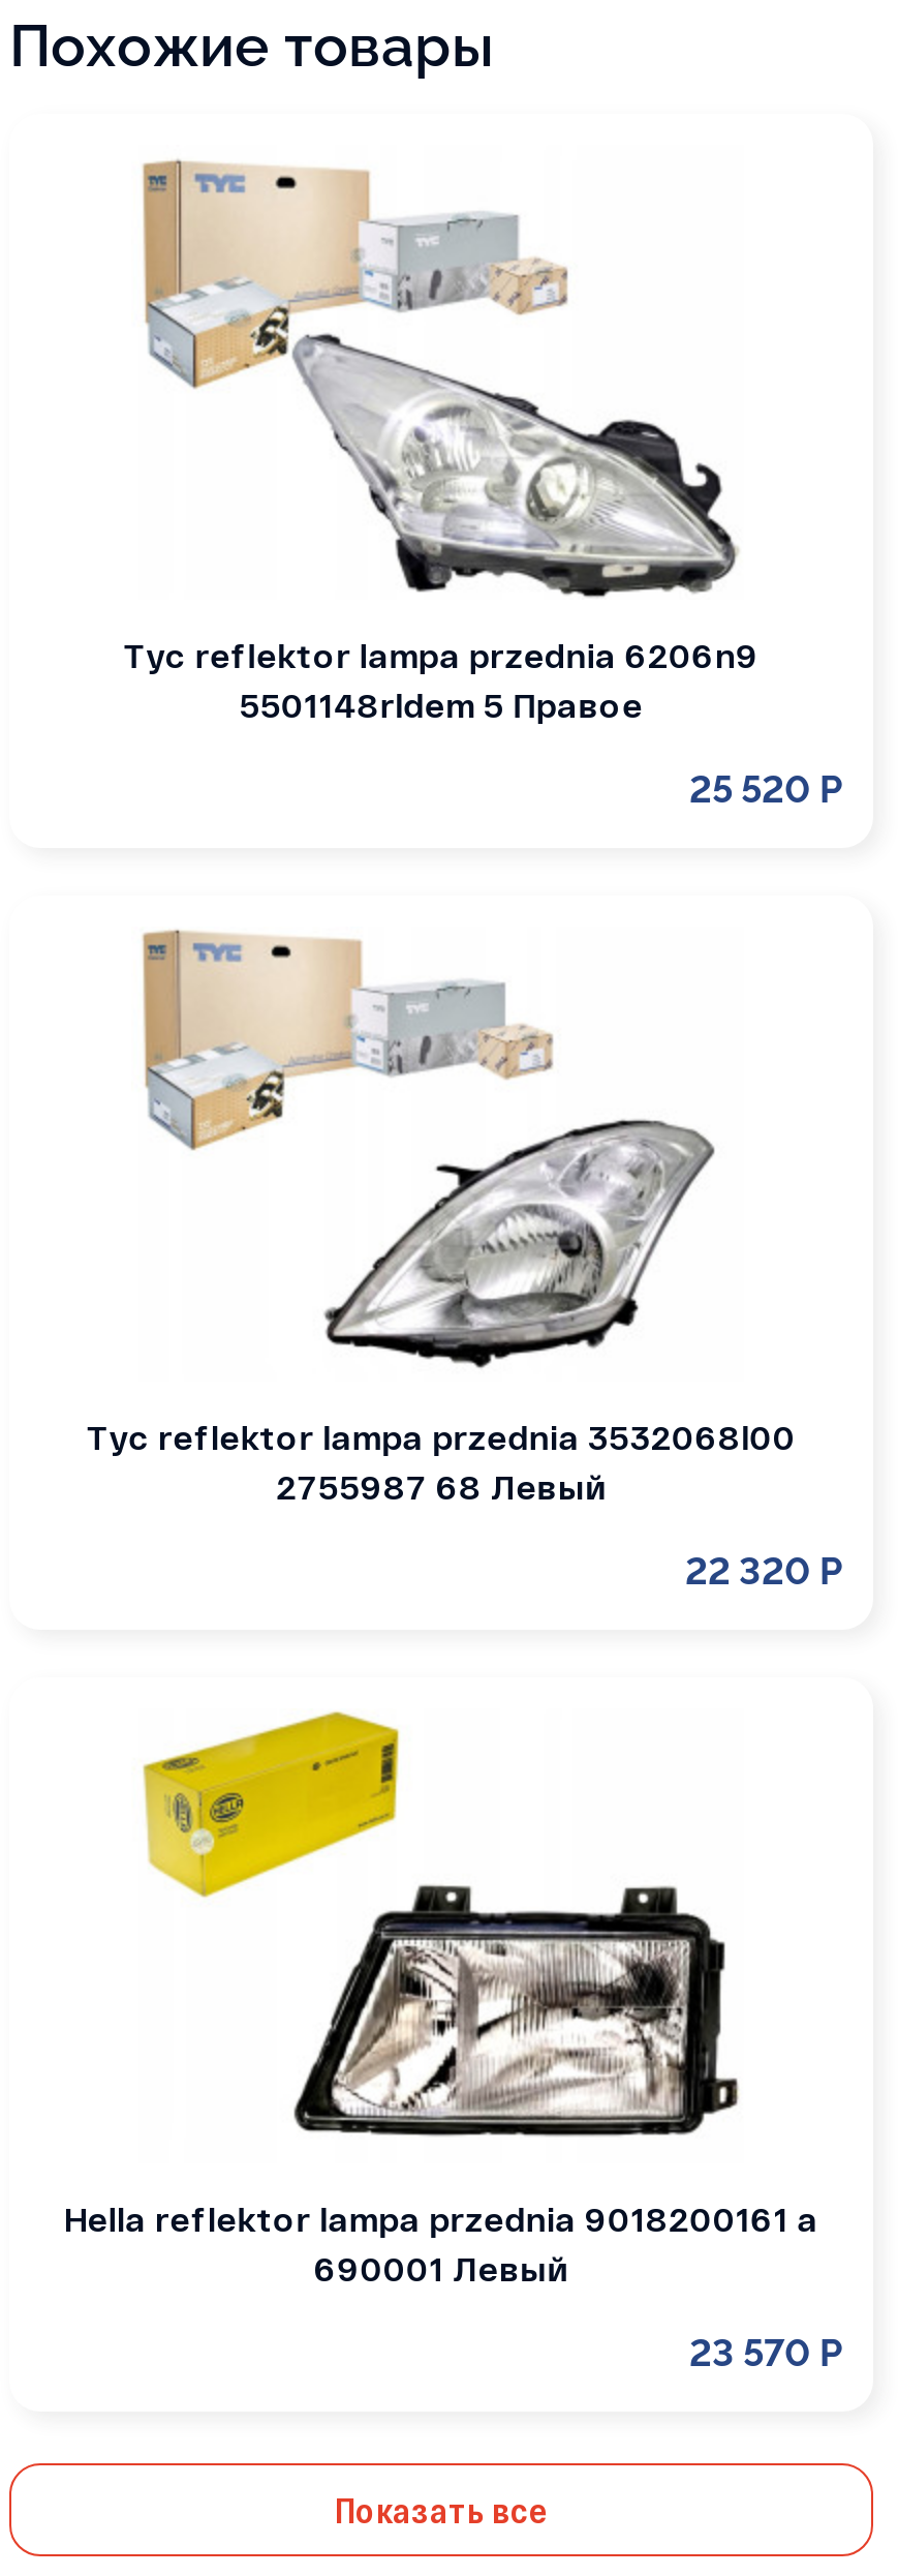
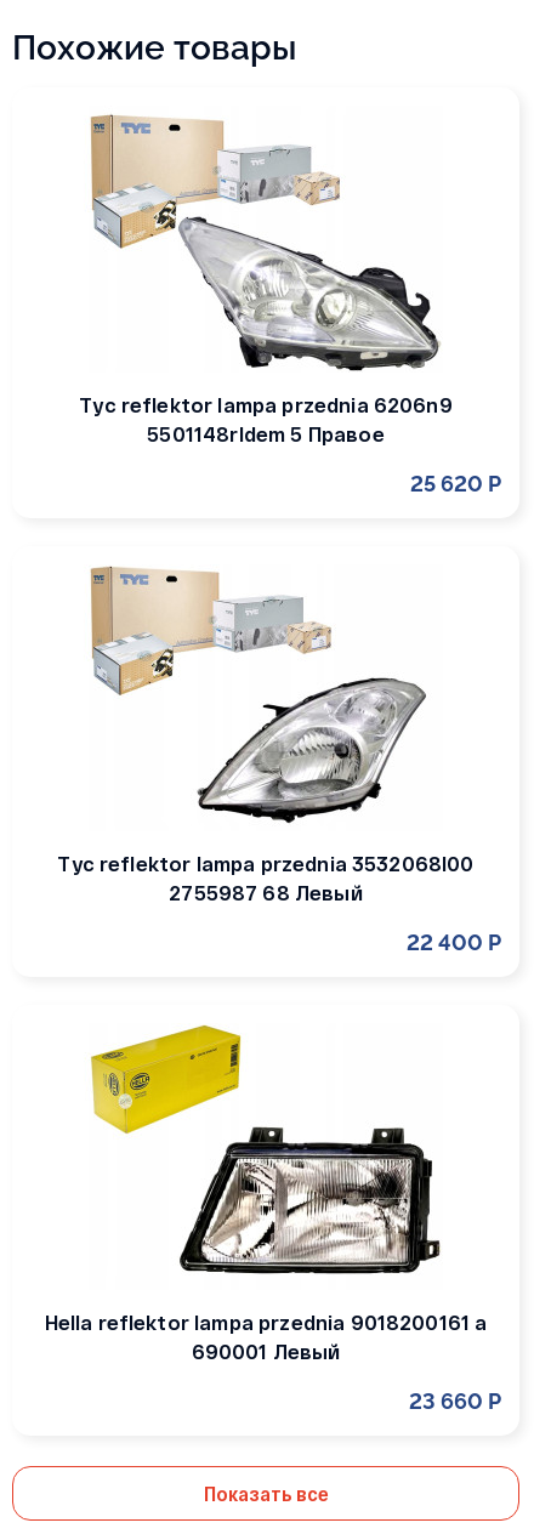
[689,767,842,811] 25 520 Р -> [410,471,501,496] 25 620 Р
[685,1549,842,1593] 22 320 Р -> [407,930,501,955] 22 400 Р
[689,2331,842,2374] 23 570 Р -> [409,1388,501,1414] 23 660 Р

